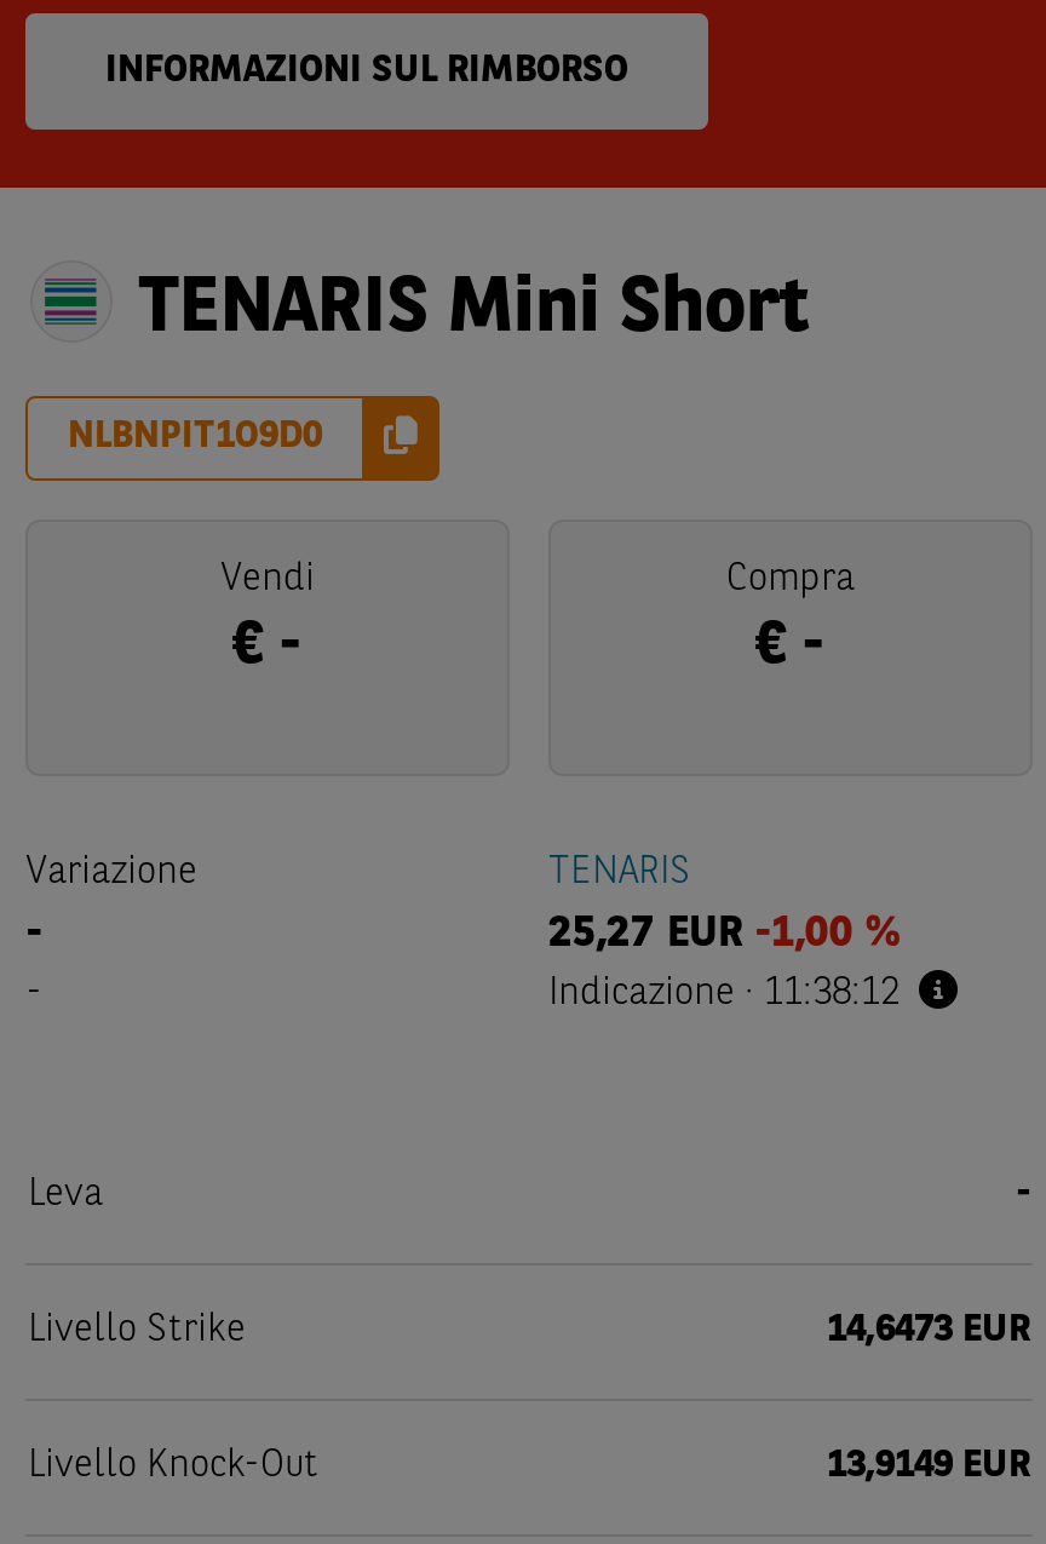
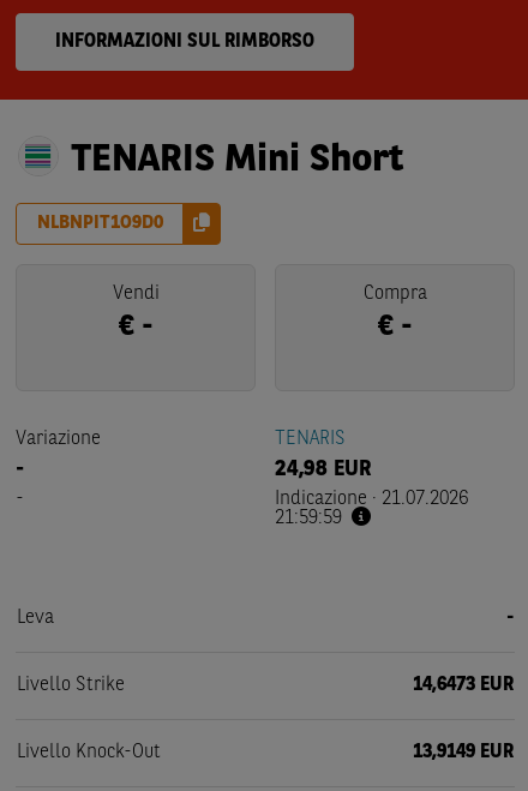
[548,912,900,1014] 25,27 EUR -1,00 % | Indicazione · 11:38:12 -> [275,459,468,528] 24,98 EUR | Indicazione · 21.07.2026 | 21:59:59

